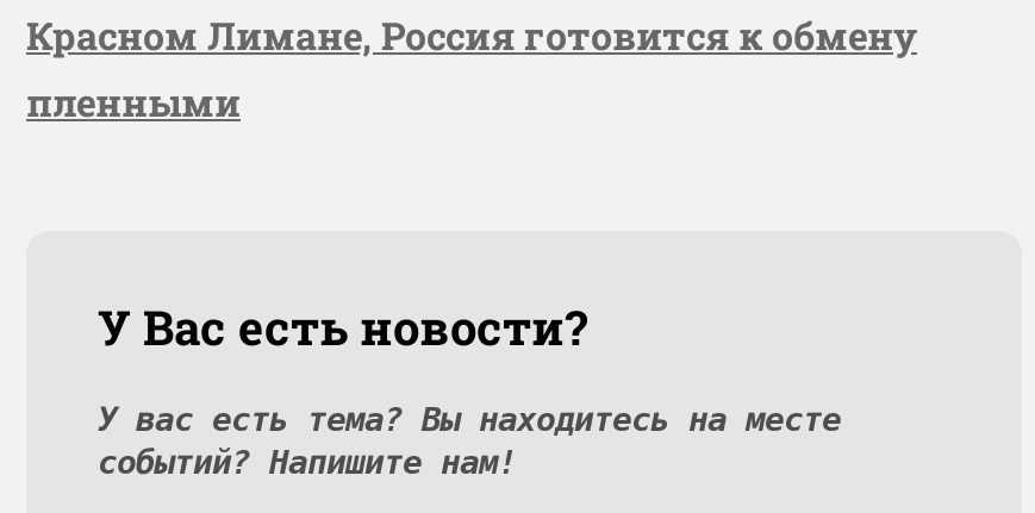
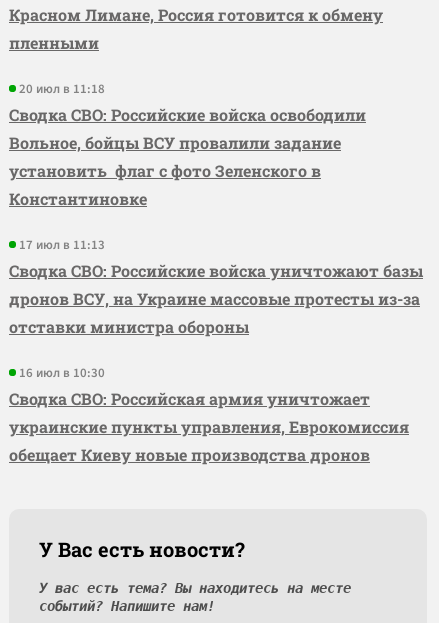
none -> [9,80,423,465] 20 июл в 11:18 | Сводка СВО: Российские войска освободили | Вольное, бойцы ВСУ провалили задание | установить флаг с фото Зеленского в | Константиновке | 17 июл в 11:13 | Сводка СВО: Российские войска уничтожают базы | дронов ВСУ, на Украине массовые протесты из-за | отставки министра обороны | 16 июл в 10:30 | Сводка СВО: Российская армия уничтожает | украинские пункты управления, Еврокомиссия | обещает Киеву новые производства дронов

